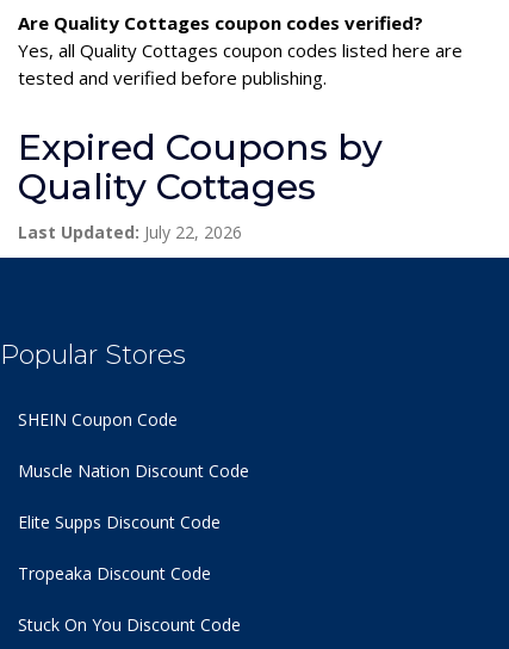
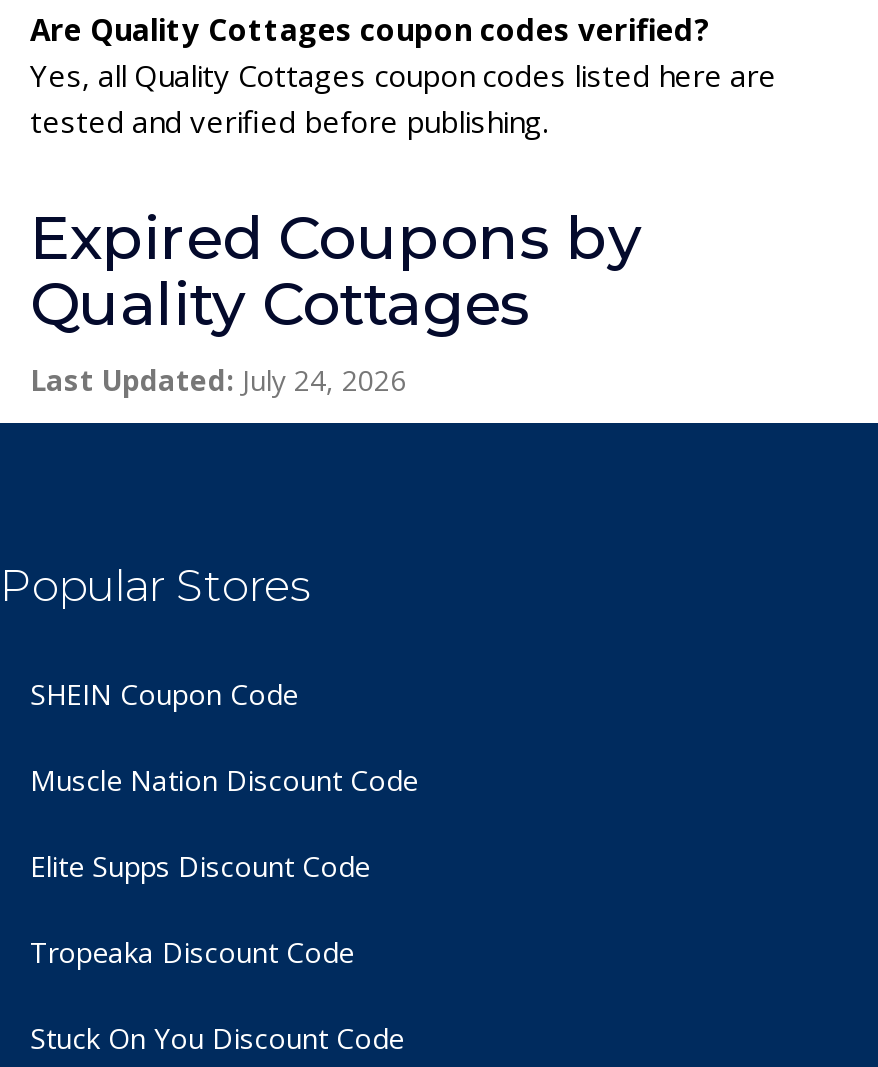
[18,221,242,243] Last Updated: July 22, 2026 -> [30,361,406,399] Last Updated: July 24, 2026

